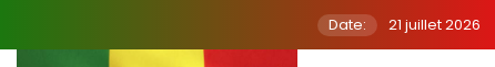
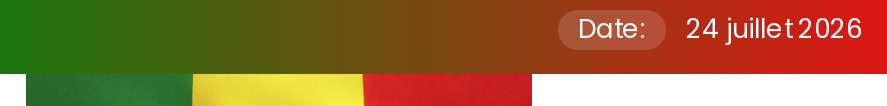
[329,14,481,35] Date: 21 juillet 2026 -> [578,10,862,48] Date: 24 juillet 2026

